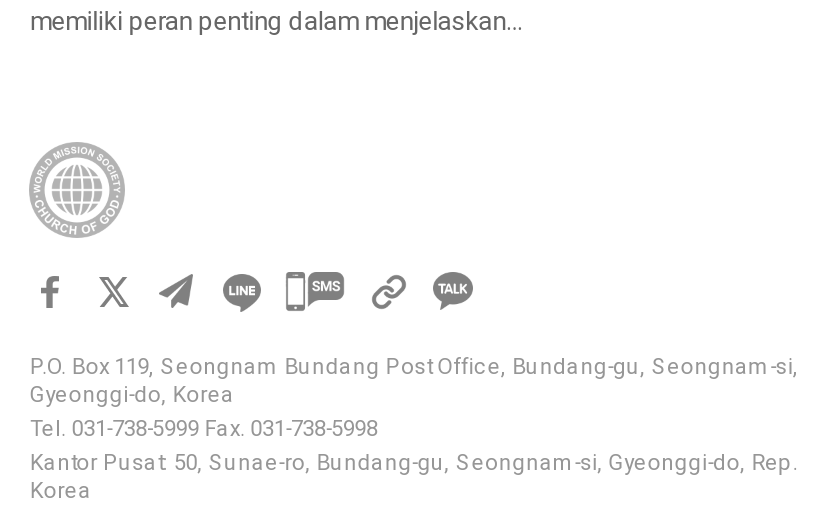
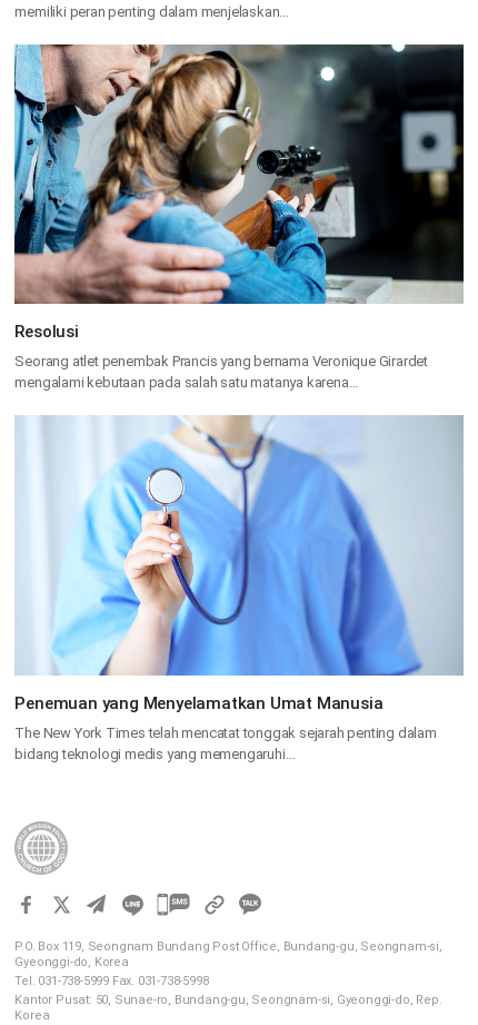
none -> [13,43,465,391] [image] | Resolusi | Seorang atlet penembak Prancis yang bernama Veronique Girardet | mengalami kebutaan pada salah satu matanya karena…
none -> [14,414,464,762] [image] | Penemuan yang Menyelamatkan Umat Manusia | The New York Times telah mencatat tonggak sejarah penting dalam | bidang teknologi medis yang memengaruhi…

